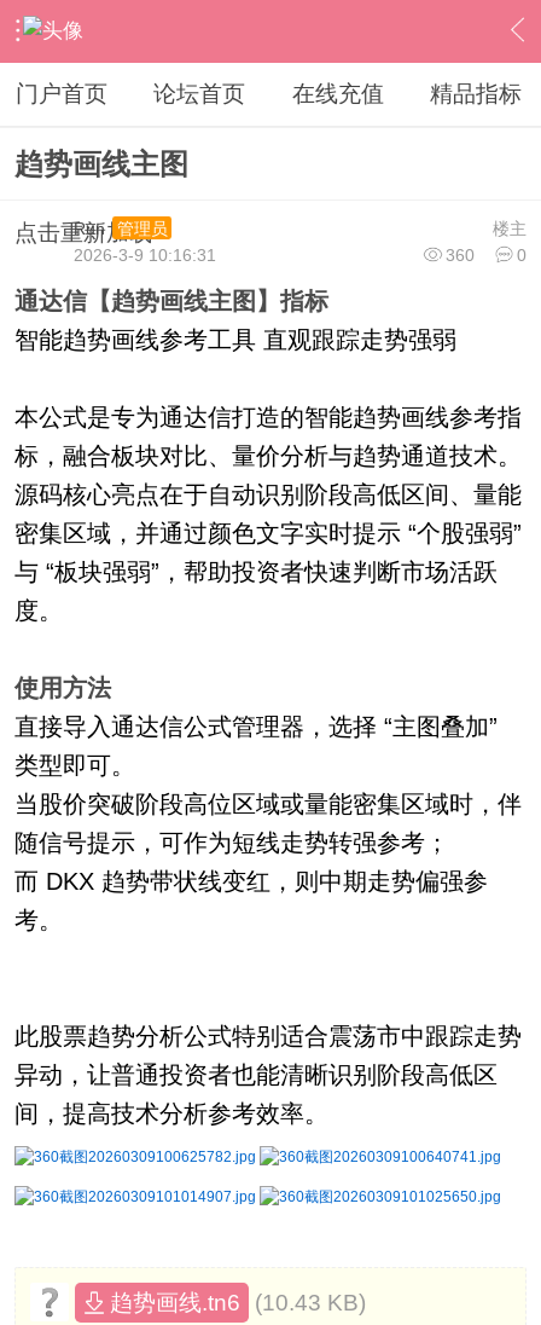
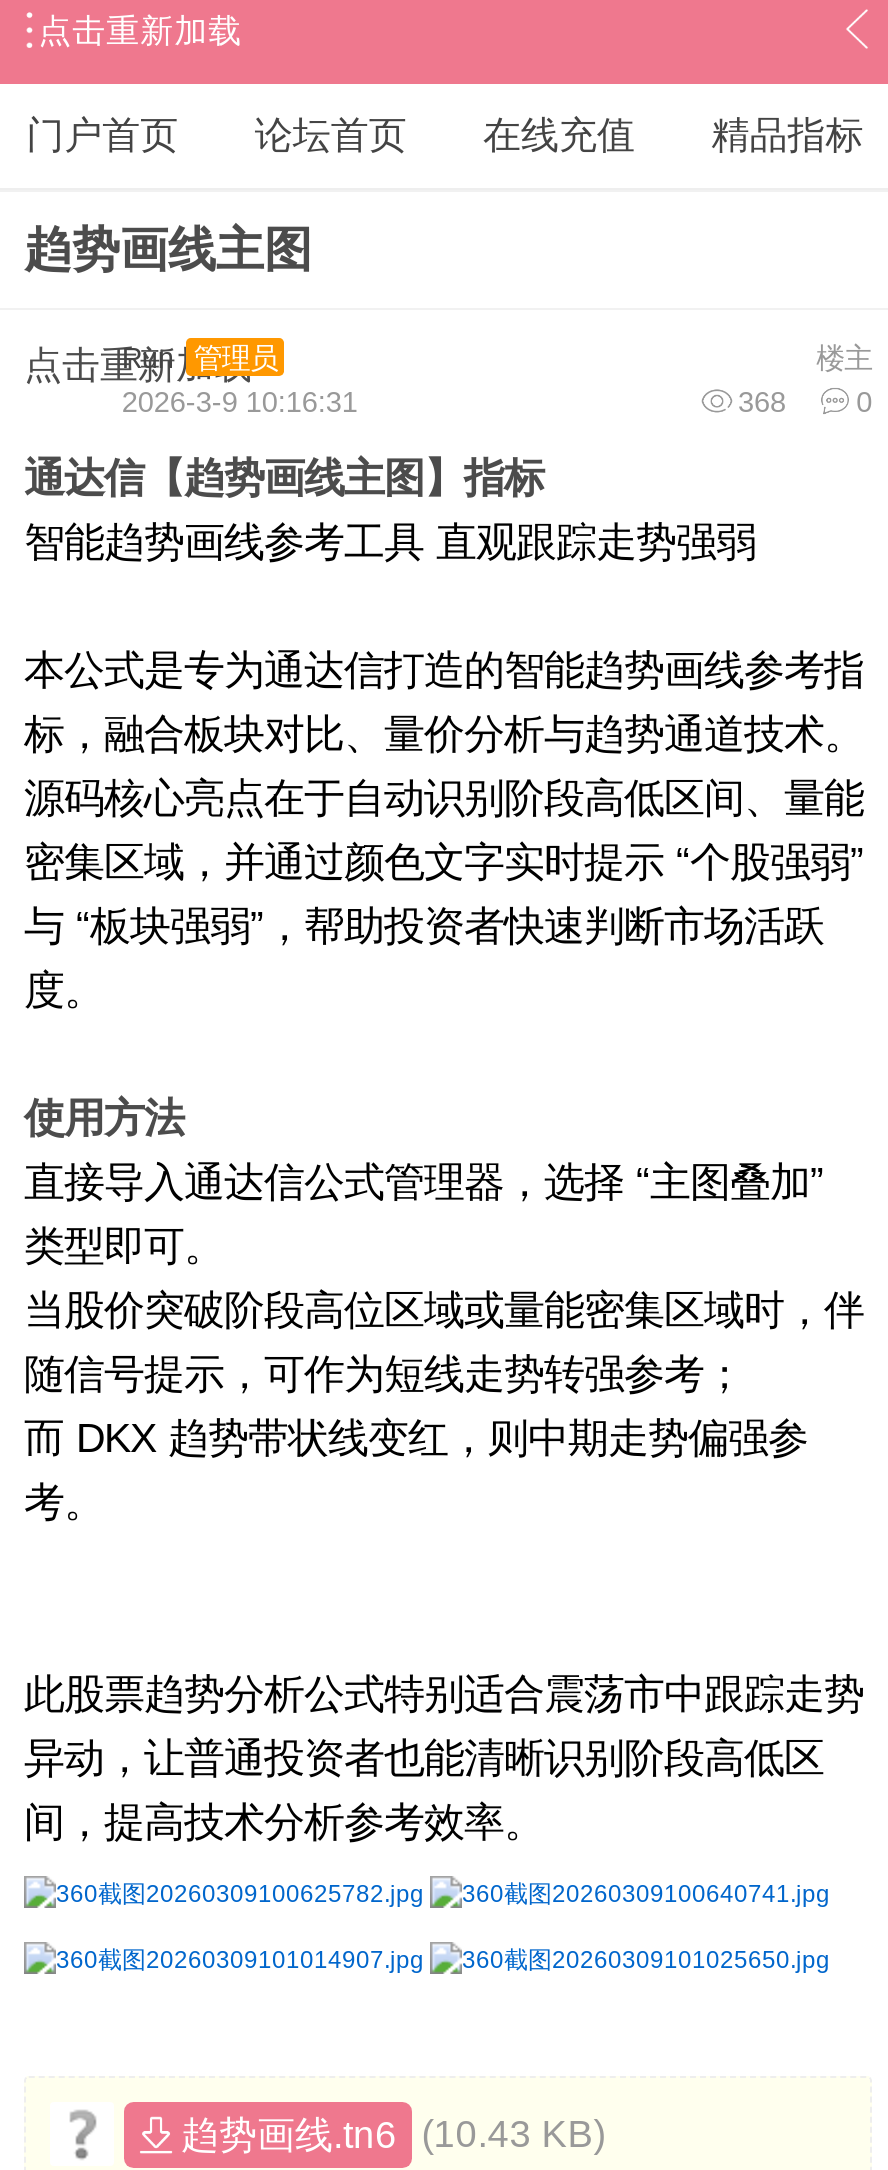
none -> [38,11,242,49] 点击重新加载
[446,245,527,264] 360 0 -> [738,385,872,417] 368 0

